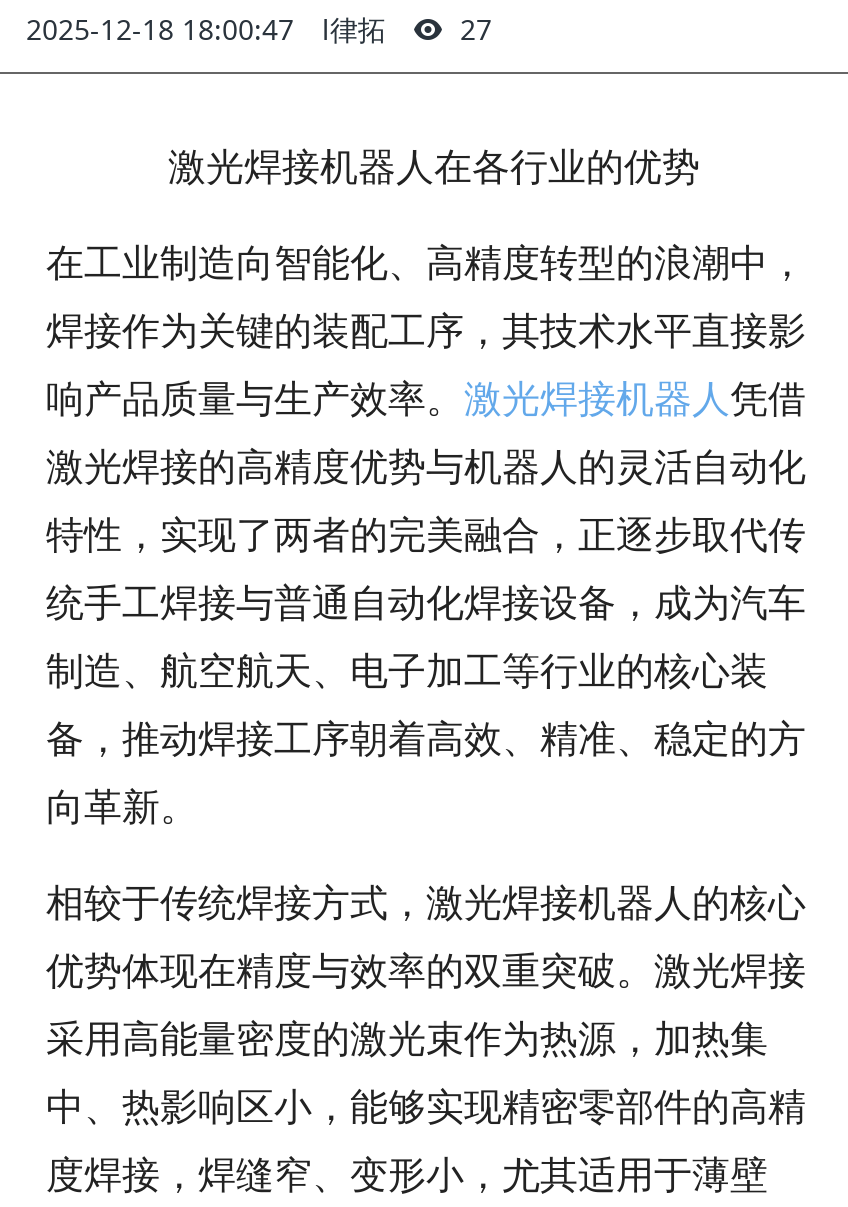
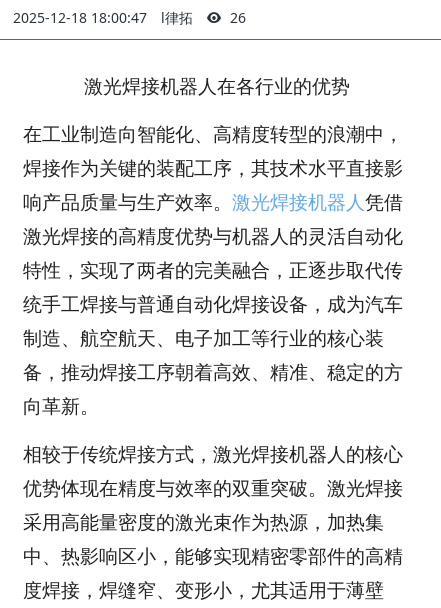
[26,9,492,47] 2025-12-18 18:00:47 l律拓 27 -> [13,8,246,27] 2025-12-18 18:00:47 l律拓 26

